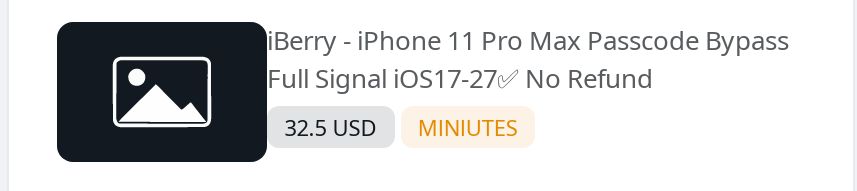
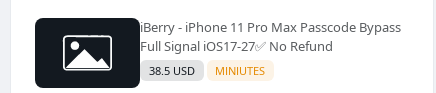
[285,112,518,142] 32.5 USD MINIUTES -> [149,63,265,78] 38.5 USD MINIUTES

